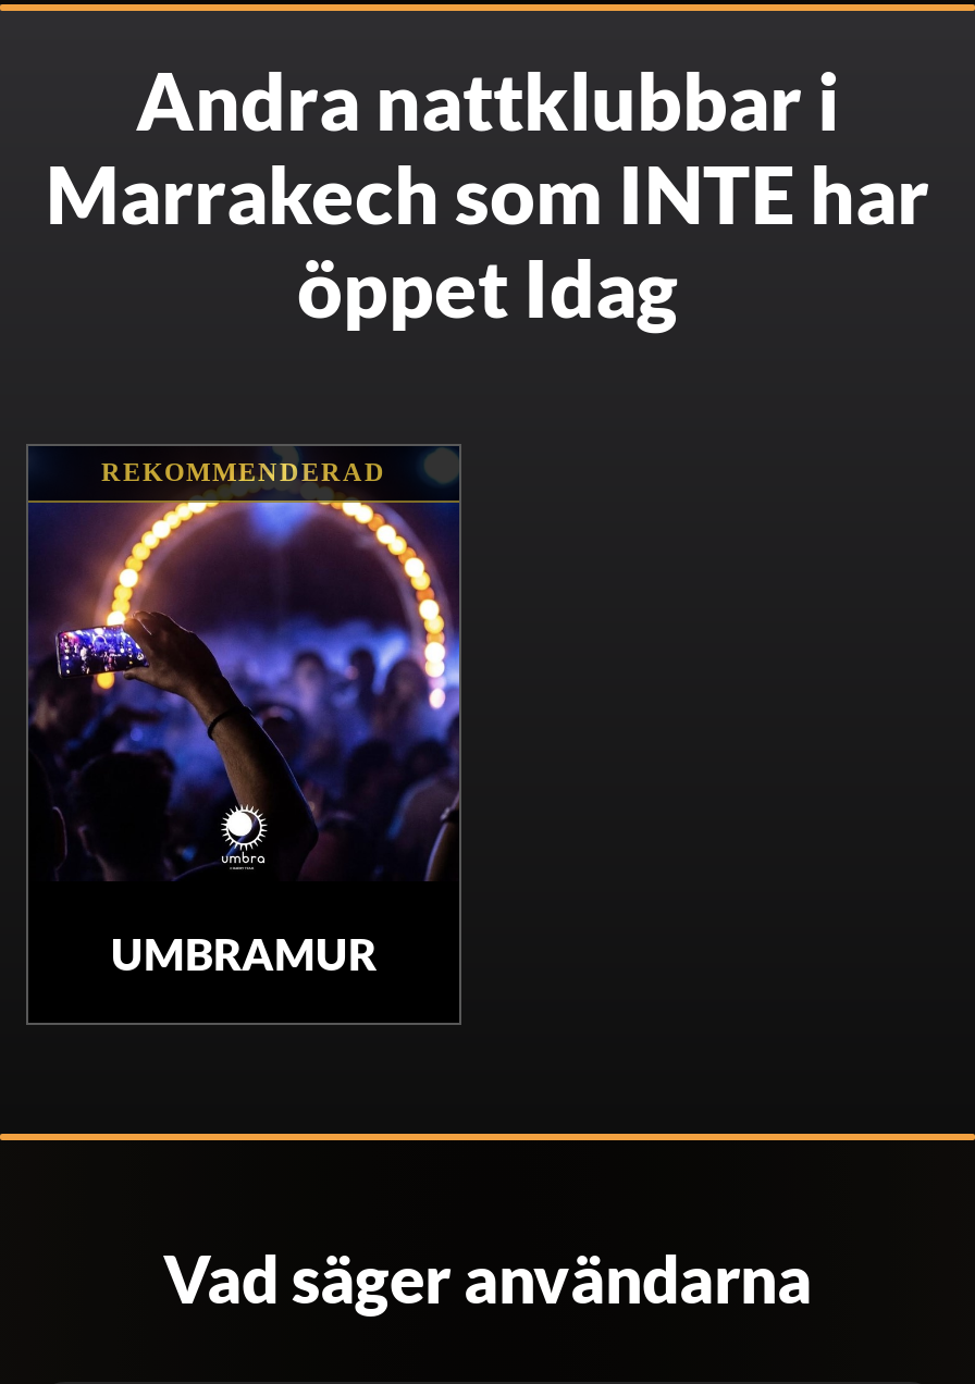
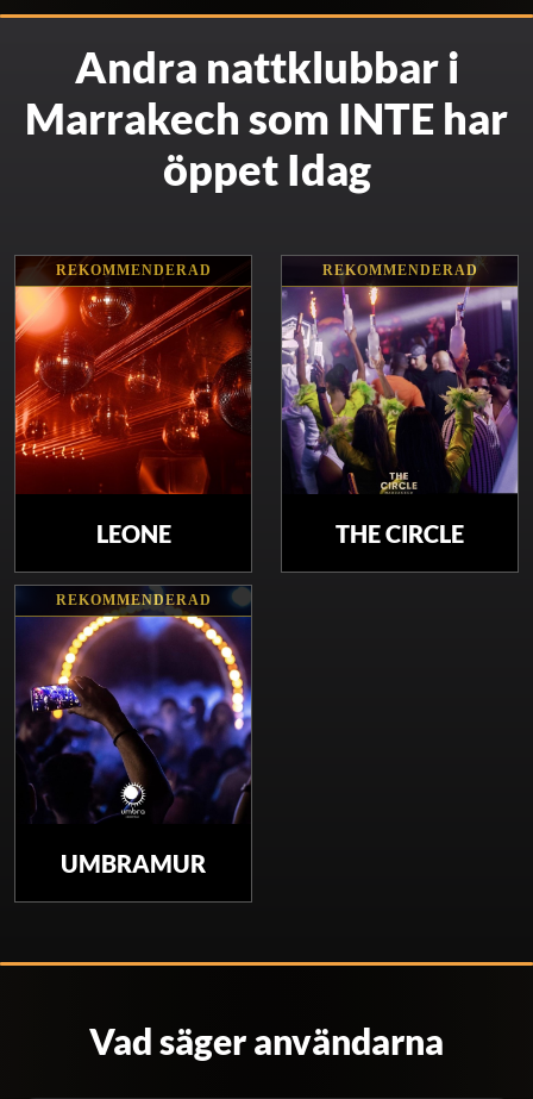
none -> [14,262,252,495] [image] | REKOMMENDERAD
none -> [96,519,171,547] LEONE
none -> [281,285,519,547] [image] | THE CIRCLE
none -> [322,262,478,279] REKOMMENDERAD

